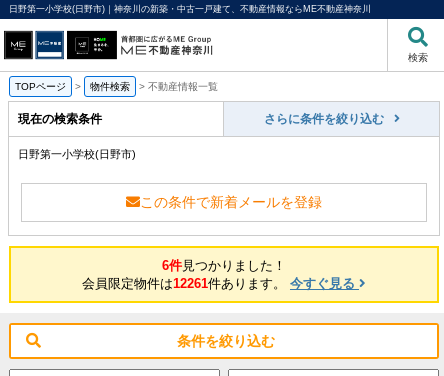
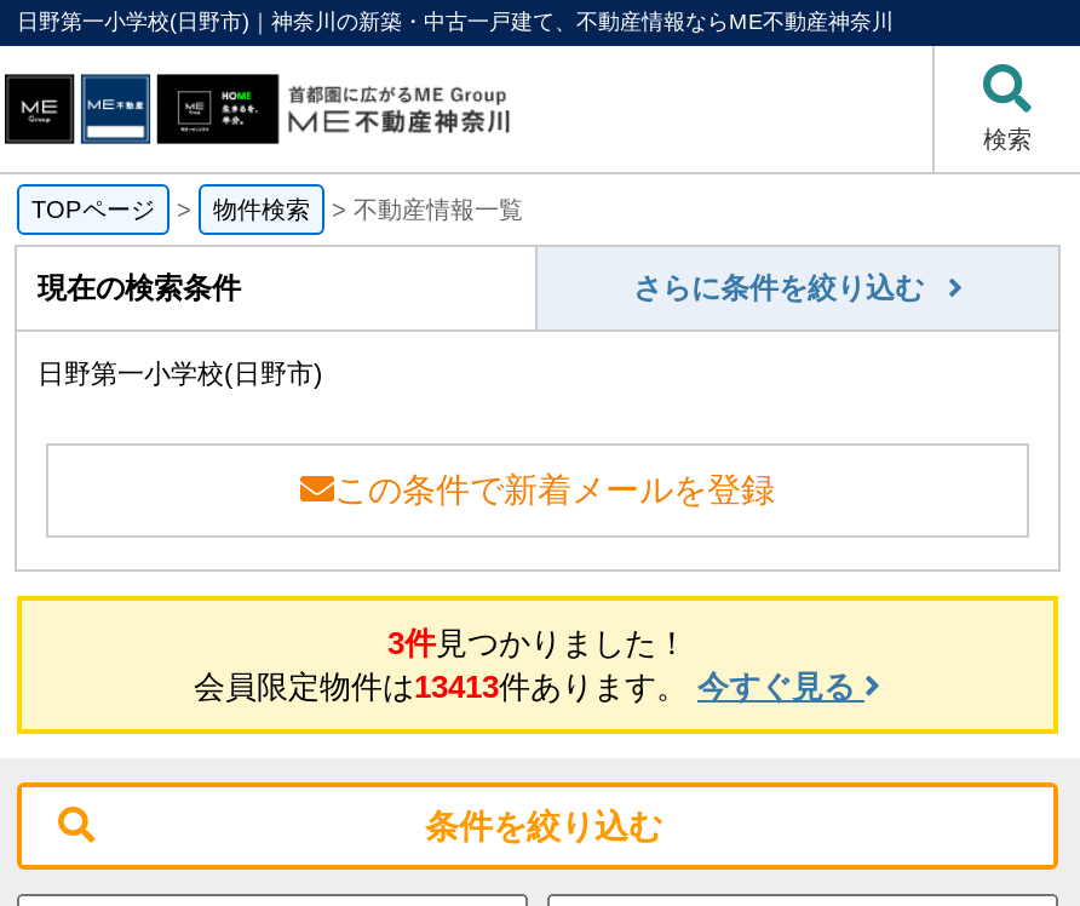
[162,258,286,273] 6件見つかりました！ -> [387,625,688,661] 3件見つかりました！
[82,276,359,291] 会員限定物件は12261件あります。今すぐ見る -> [194,668,864,705] 会員限定物件は13413件あります。今すぐ見る

